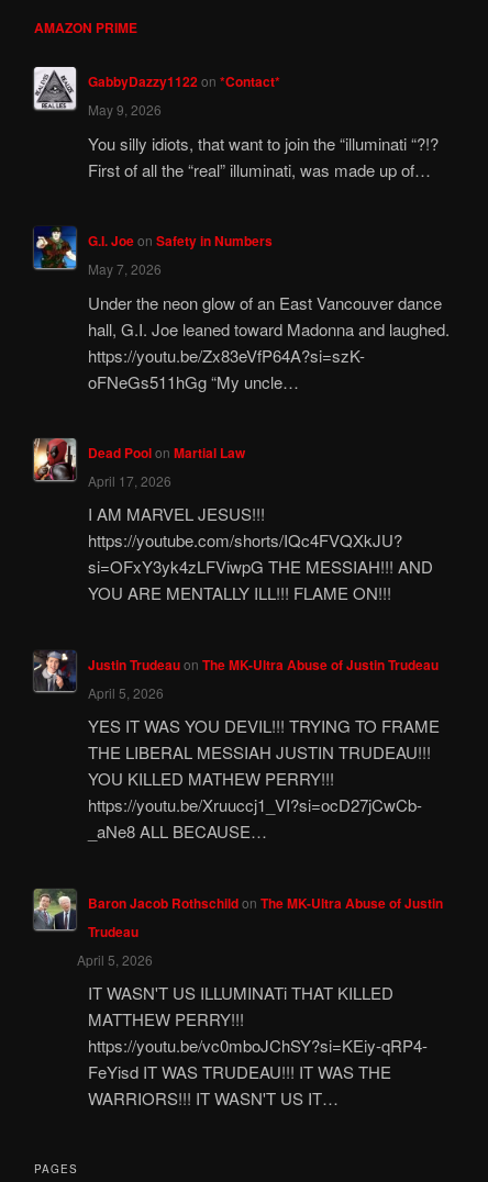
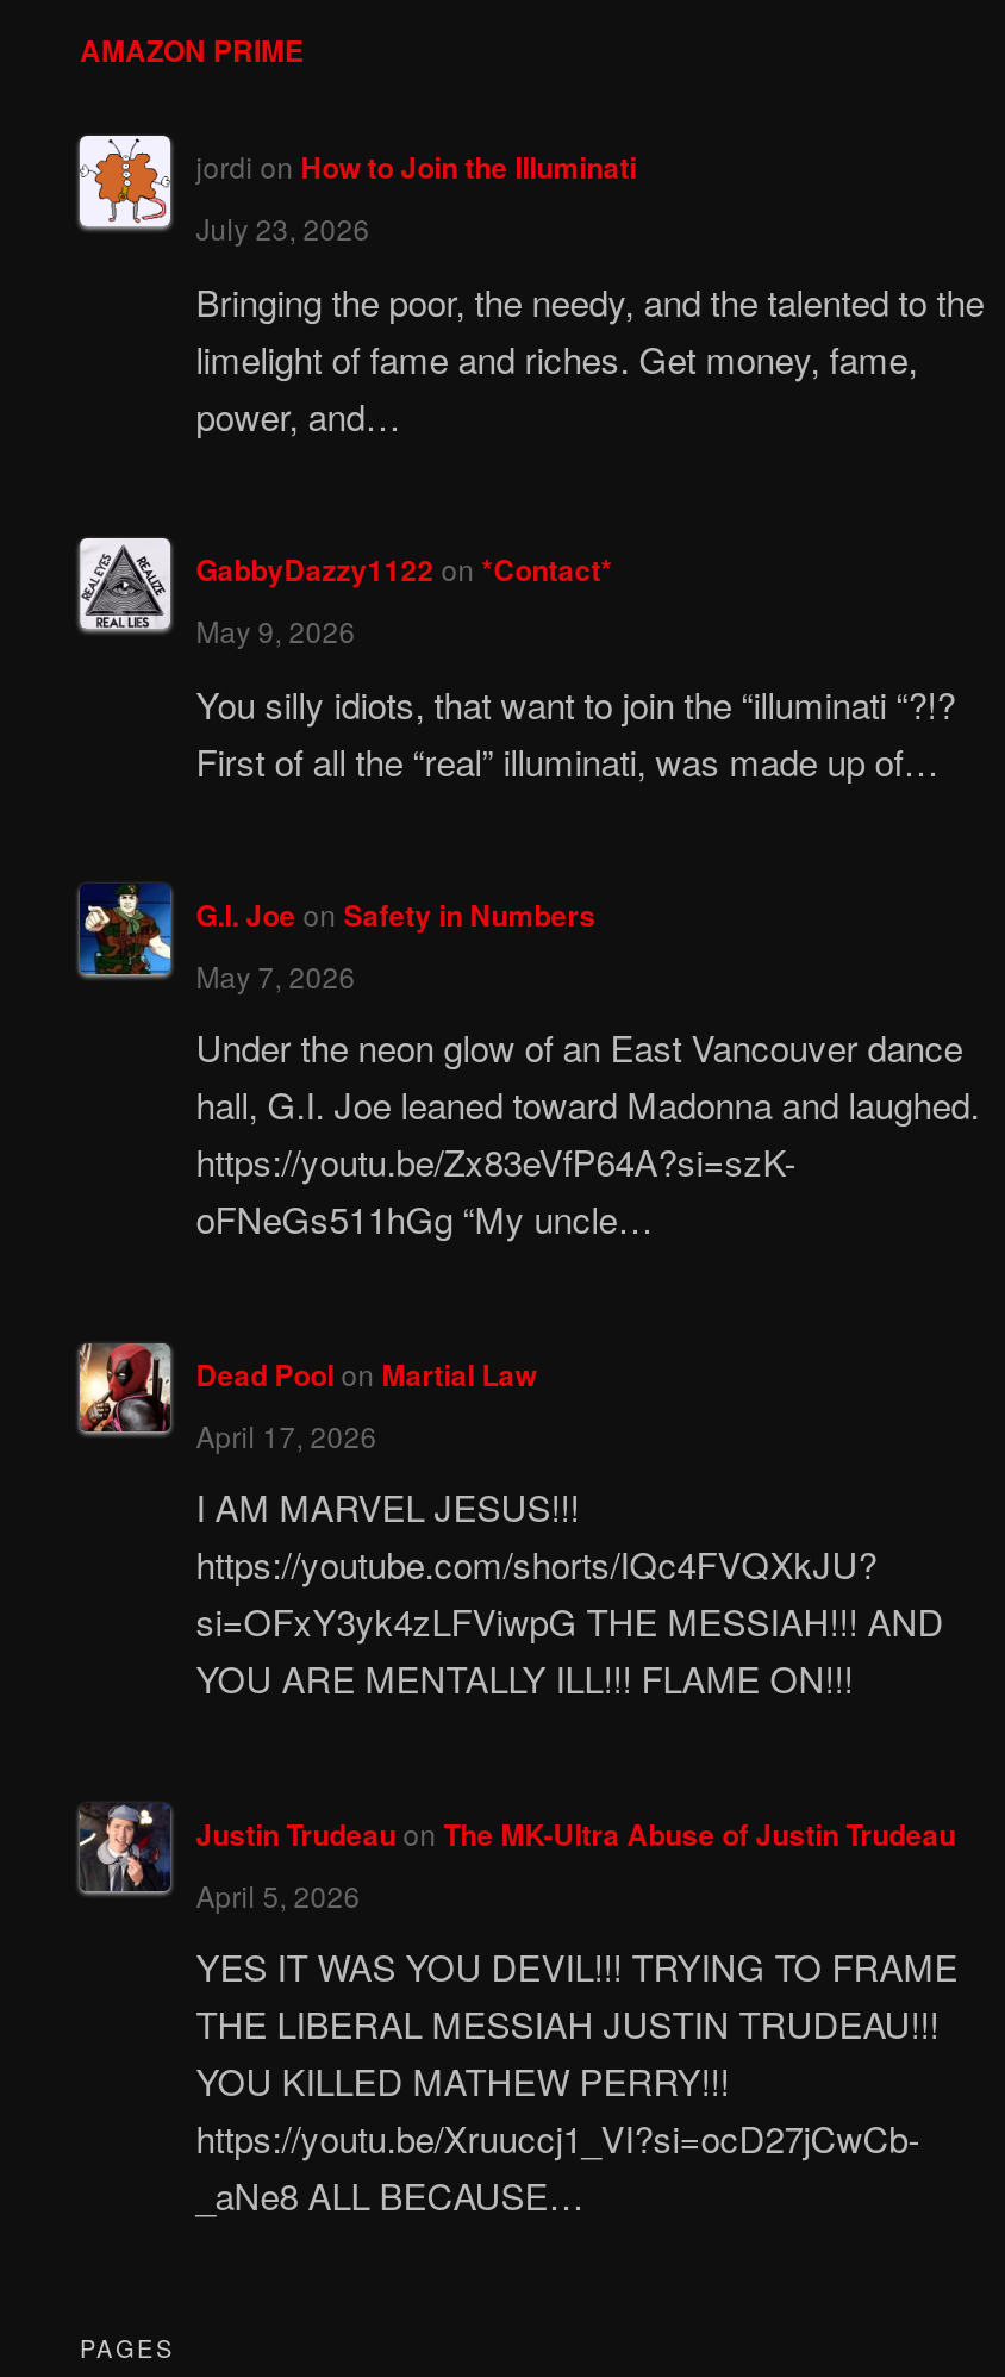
none -> [77,138,984,440] [image] | jordi on How to Join the Illuminati | July 23, 2026 | Bringing the poor, the needy, and the talented to the | limelight of fame and riches. Get money, fame, | power, and…
moved [33,68,449,843] -> [77,541,980,2220]: [image] | GabbyDazzy1122 on *Contact* | May 9, 2026 | ... | https://youtu.be/Xruuccj1_VI?si=ocD27jCwCb- | _aNe8 ALL BECAUSE…
[32,888,443,1109] [image] | Baron Jacob Rothschildon The MK-Ultra Abuse of Justin | Trudeau | April 5, 2026 | IT WASN'T US ILLUMINATi THAT KILLED | MATTHEW PERRY!!! | https://youtu.be/vc0mboJChSY?si=KEiy-qRP4- | FeYisd IT WAS TRUDEAU!!! IT WAS THE | WARRIORS!!! IT WASN'T US IT… -> none

